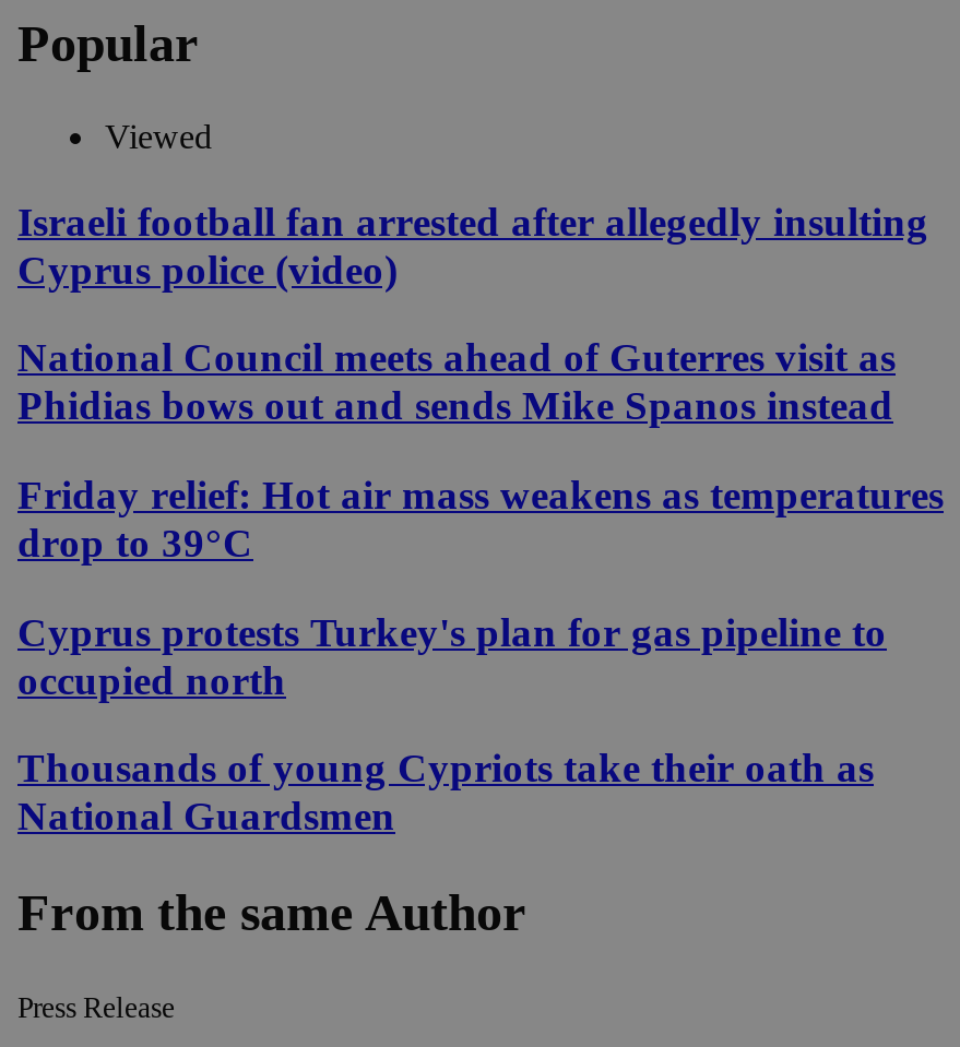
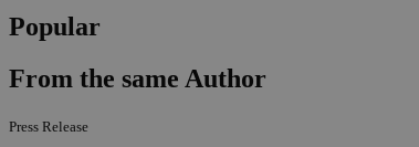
[17,117,944,839] Viewed | Israeli football fan arrested after allegedly insulting | Cyprus police (video) | National Council meets ahead of Guterres visit as | Phidias bows out and sends Mike Spanos instead | Friday relief: Hot air mass weakens as temperatures | drop to 39°C | Cyprus protests Turkey's plan for gas pipeline to | occupied north | Thousands of young Cypriots take their oath as | National Guardsmen -> none

